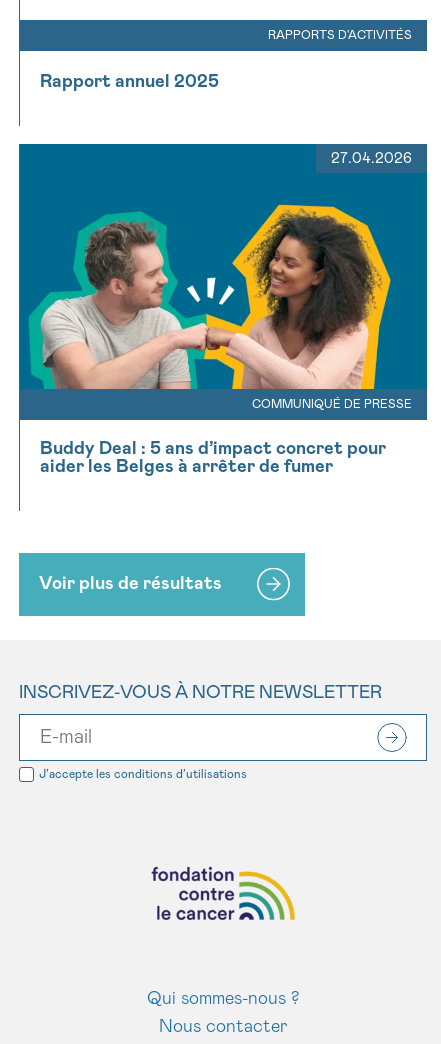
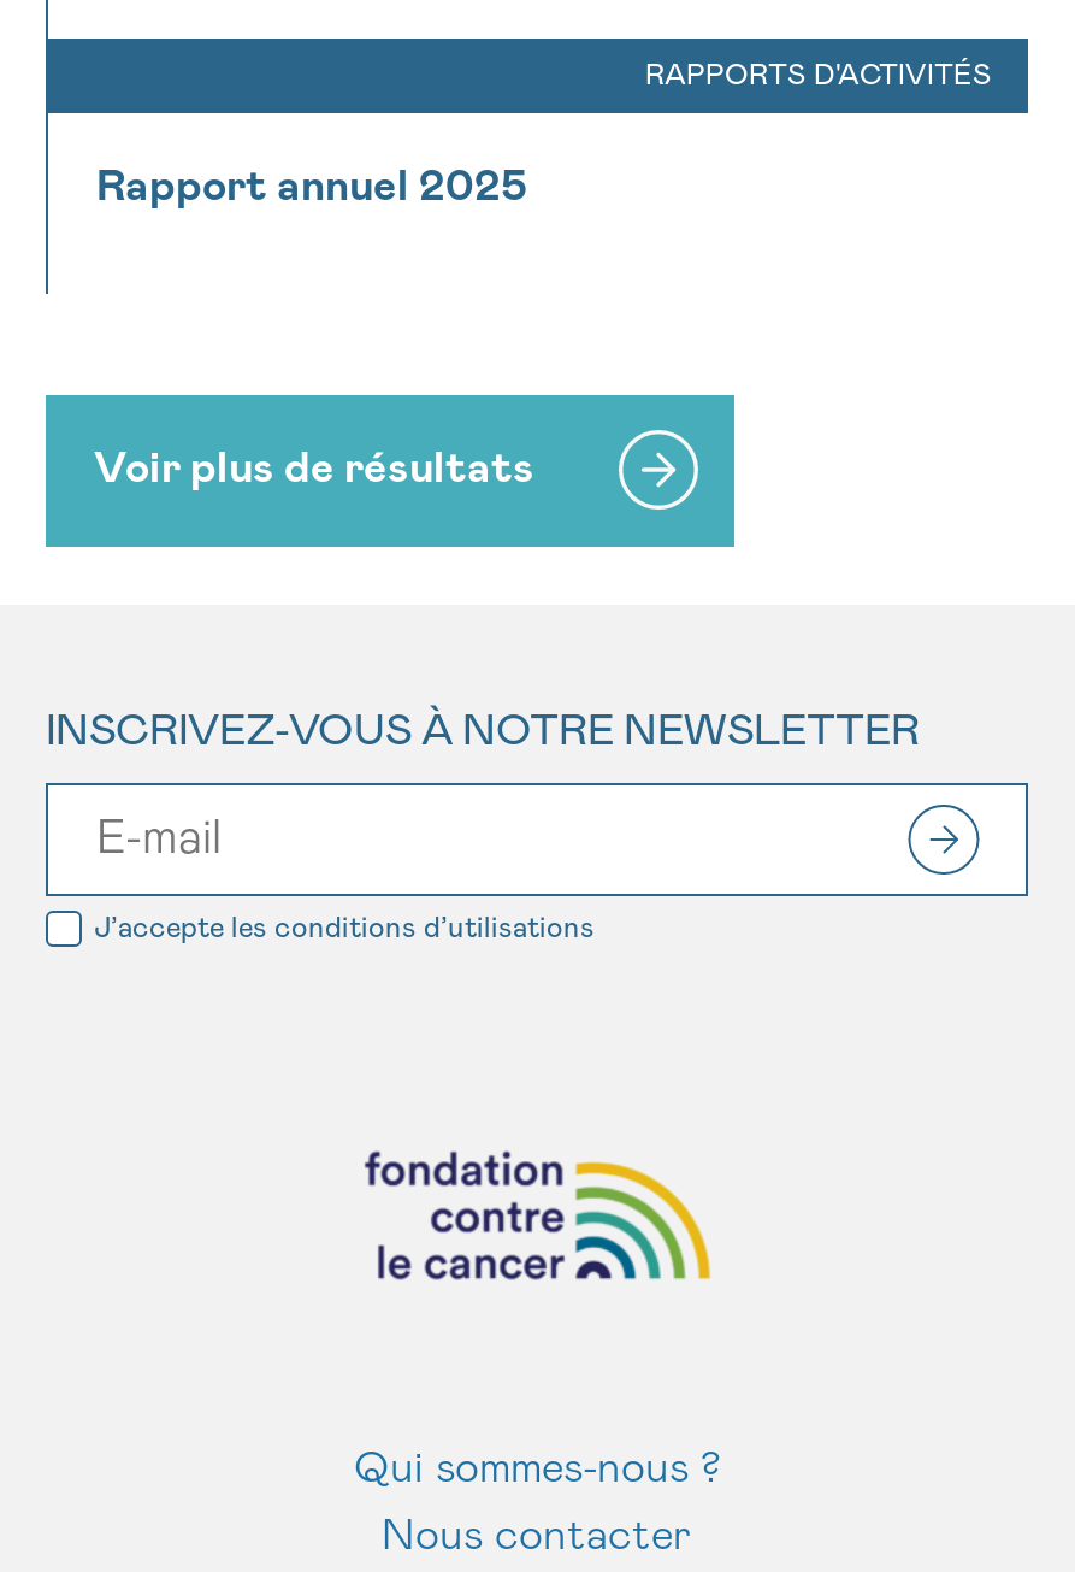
[19,143,428,405] [image] | 27.04.2026 -> none
[40,398,412,476] COMMUNIQUÉ DE PRESSE | Buddy Deal : 5 ans d’impact concret pour | aider les Belges à arrêter de fumer -> none

